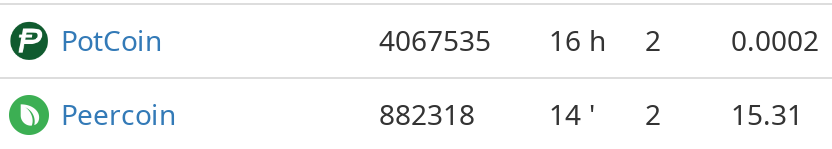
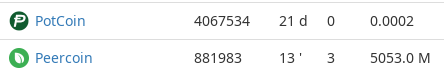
[379,22,661,60] 4067535 | 16 h | 2 -> [194,11,335,30] 4067534 | 21 d | 0
[379,96,803,134] 882318 | 14 ' | 2 | 15.31 -> [194,48,431,67] 881983 | 13 ' | 3 | 5053.0 M

